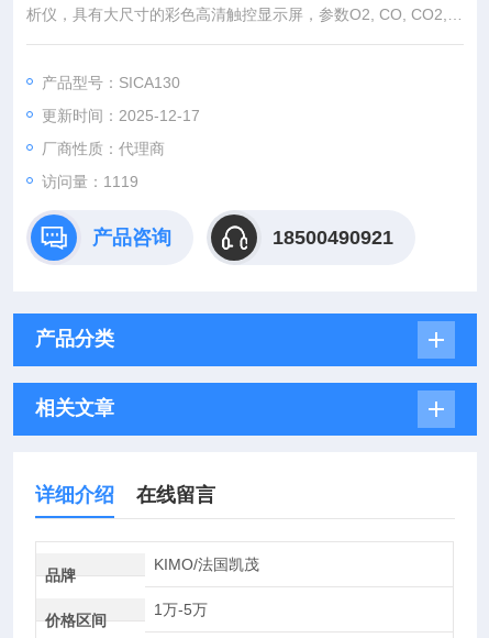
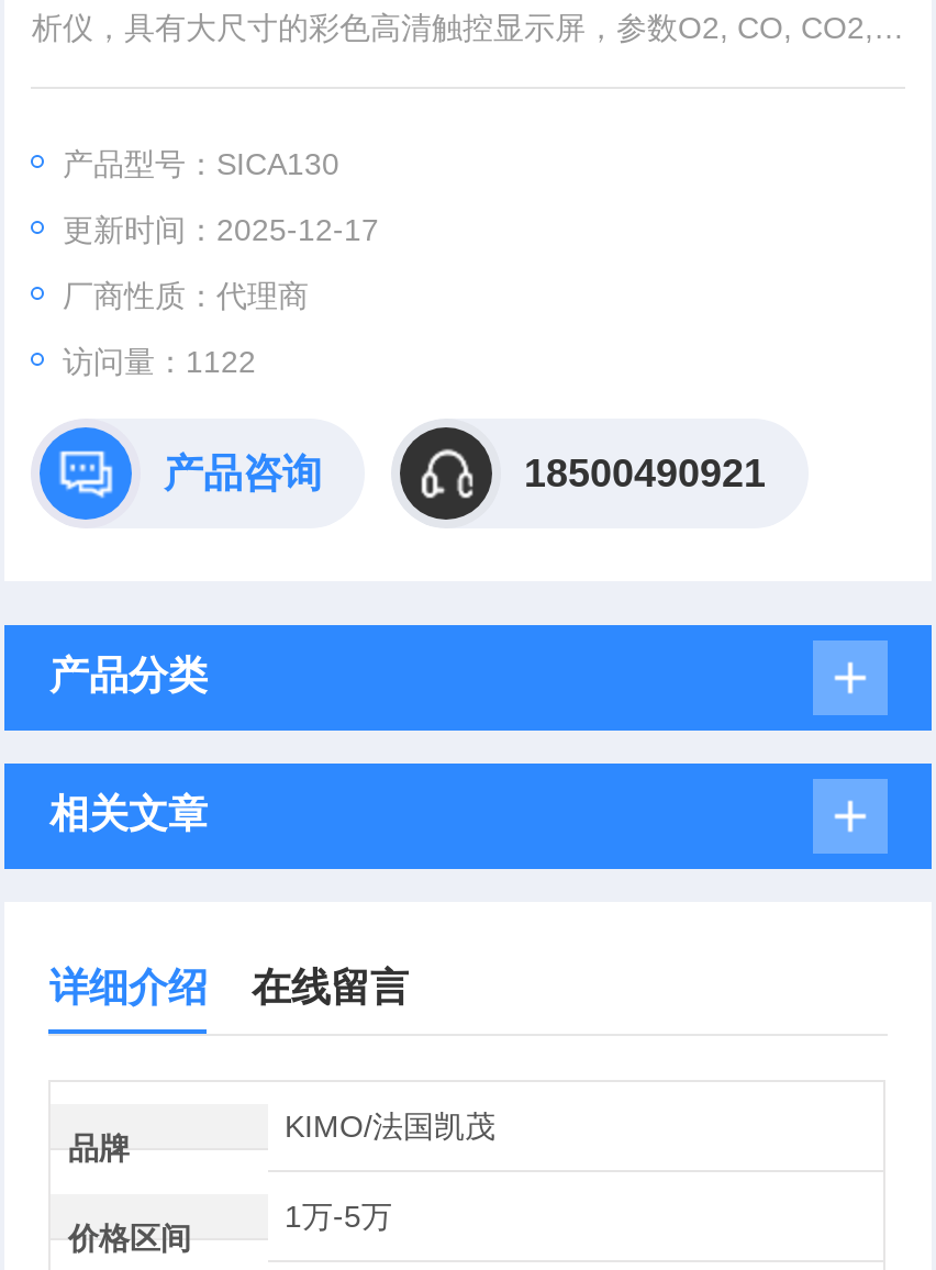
[42,173,139,190] 访问量：1119 -> [62,344,256,379] 访问量：1122

